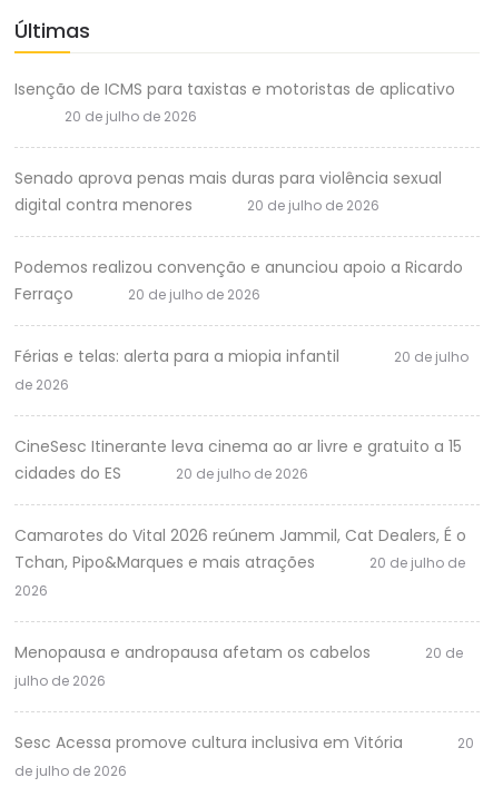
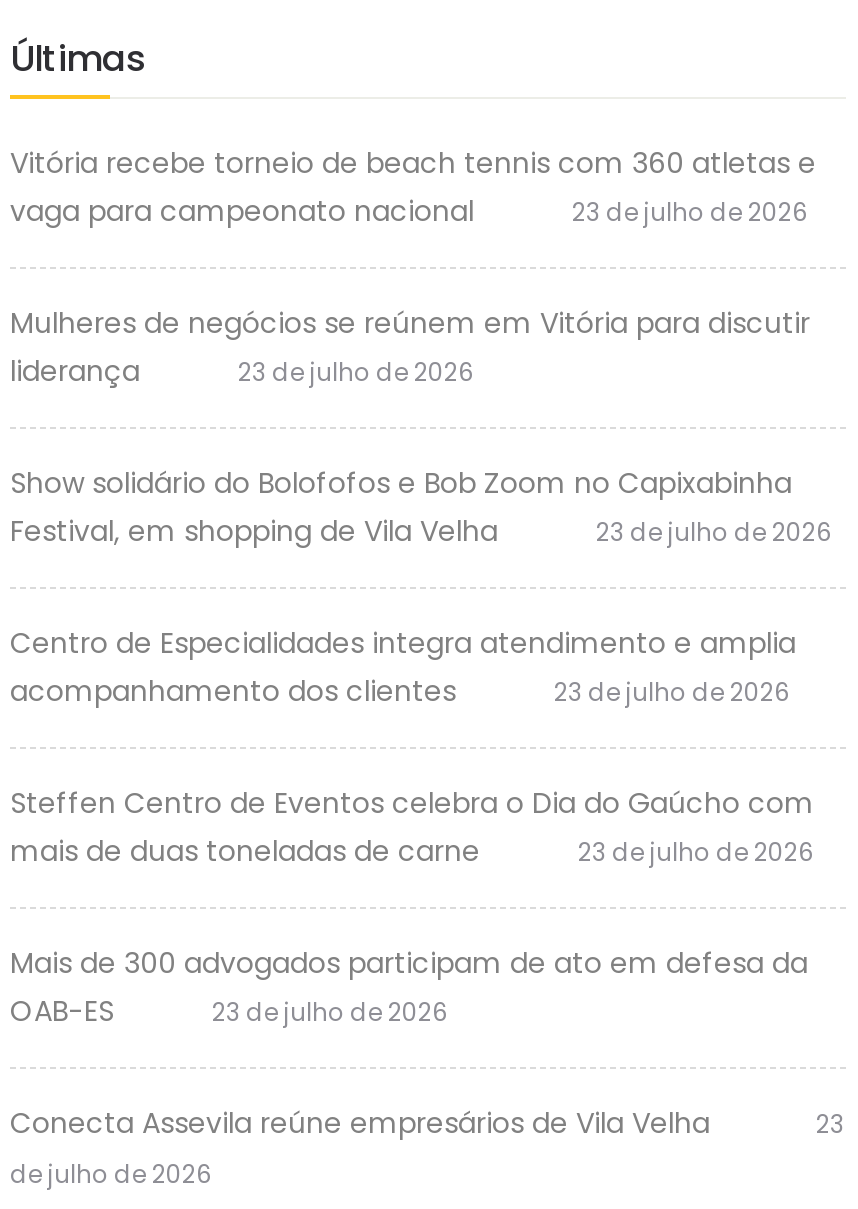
[14,78,474,753] Isenção de ICMS para taxistas e motoristas de aplicativo | 20 de julho de 2026 | Senado aprova penas mais duras para violência sexual | digital contra menores | 20 de julho de 2026 | Podemos realizou convenção e anunciou apoio a Ricardo | Ferraço | 20 de julho de 2026 | Férias e telas: alerta para a miopia infantil | 20 de julho | de 2026 | CineSesc Itinerante leva cinema ao ar livre e gratuito a 15 | cidades do ES | 20 de julho de 2026 | Camarotes do Vital 2026 reúnem Jammil, Cat Dealers, É o | Tchan, Pipo&Marques e mais atrações | 20 de julho de | 2026 | Menopausa e andropausa afetam os cabelos | 20 de | julho de 2026 | Sesc Acessa promove cultura inclusiva em Vitória | 20 -> [10,144,844,1144] Vitória recebe torneio de beach tennis com 360 atletas e | vaga para campeonato nacional | 23 de julho de 2026 | Mulheres de negócios se reúnem em Vitória para discutir | liderança | 23 de julho de 2026 | Show solidário do Bolofofos e Bob Zoom no Capixabinha | Festival, em shopping de Vila Velha | 23 de julho de 2026 | Centro de Especialidades integra atendimento e amplia | acompanhamento dos clientes | 23 de julho de 2026 | Steffen Centro de Eventos celebra o Dia do Gaúcho com | mais de duas toneladas de carne | 23 de julho de 2026 | Mais de 300 advogados participam de ato em defesa da | OAB-ES | 23 de julho de 2026 | Conecta Assevila reúne empresários de Vila Velha | 23

